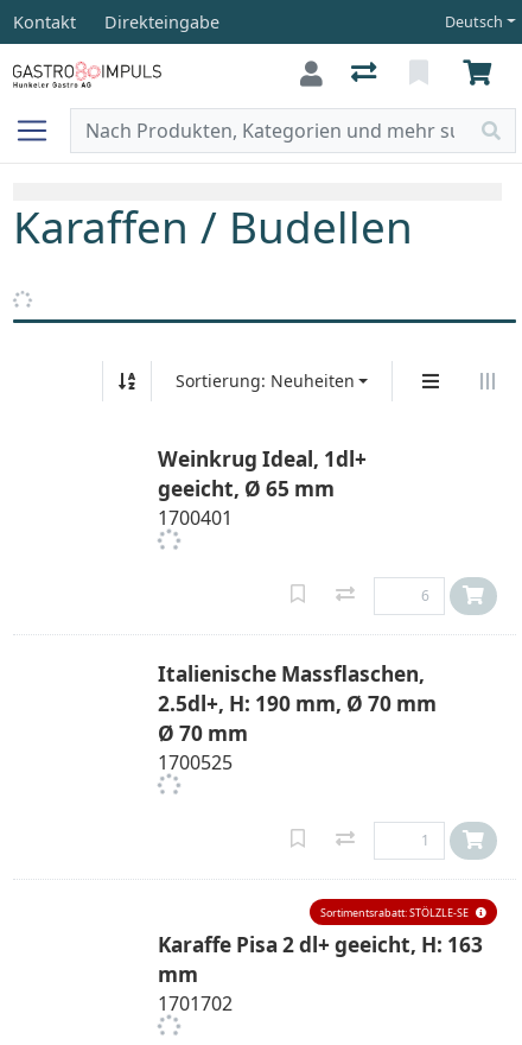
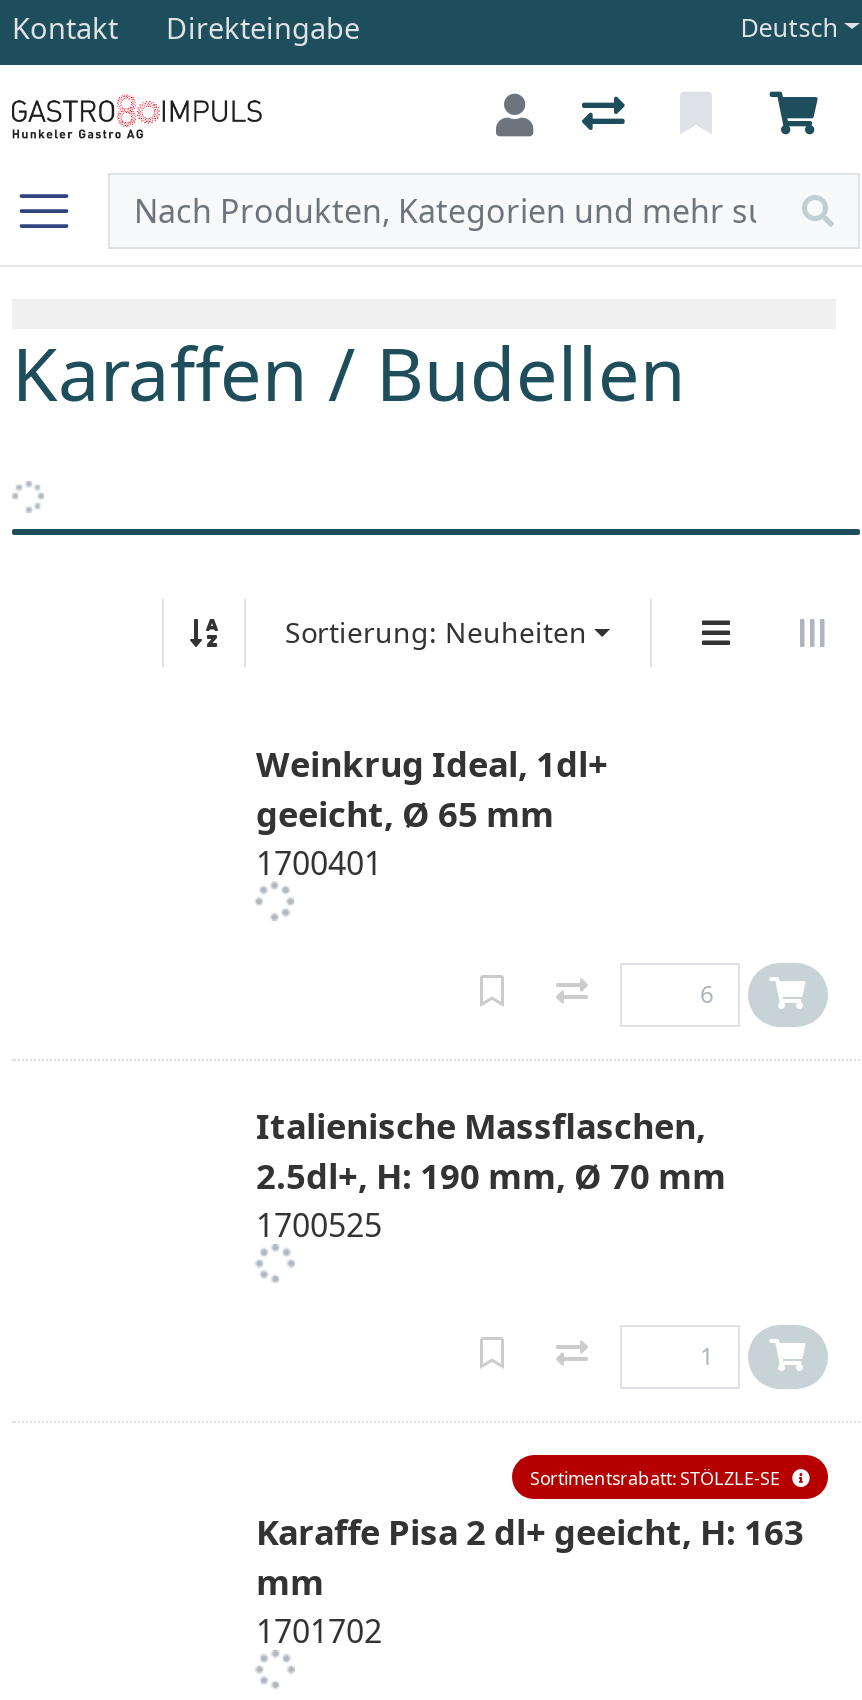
[158,720,248,747] Ø 70 mm -> none

